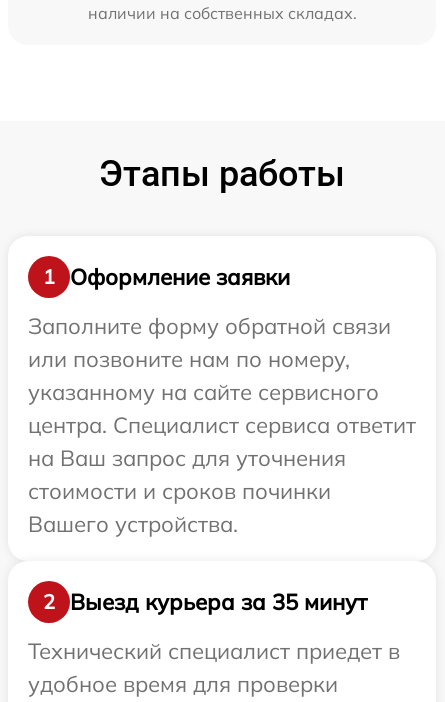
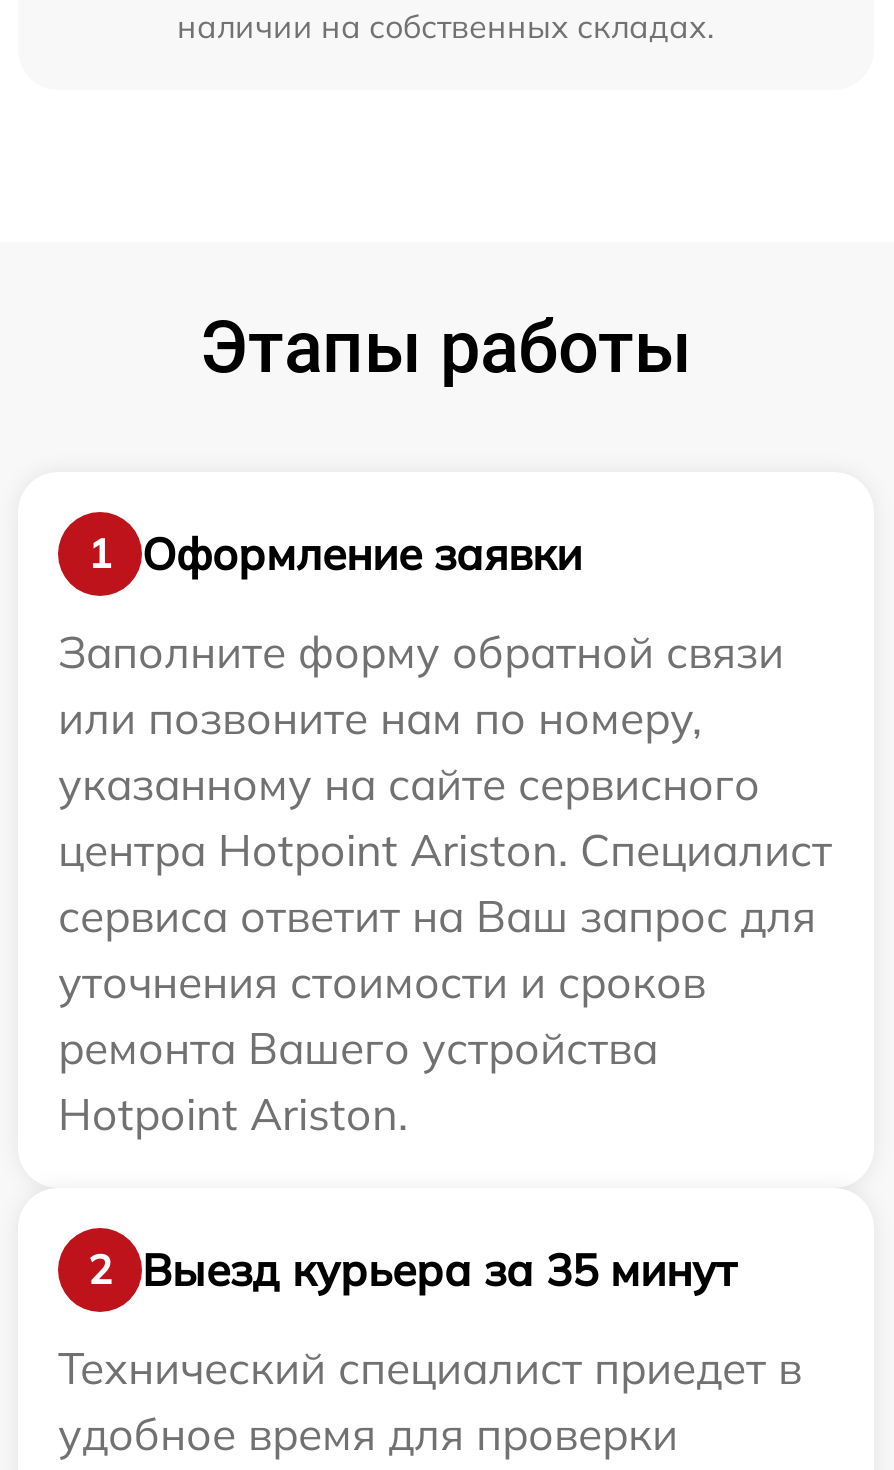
[28,411,416,538] центра. Специалист сервиса ответит | на Ваш запрос для уточнения | стоимости и сроков починки | Вашего устройства. -> [58,822,832,1142] центра Hotpoint Ariston. Специалист | сервиса ответит на Ваш запрос для | уточнения стоимости и сроков | ремонта Вашего устройства | Hotpoint Ariston.

